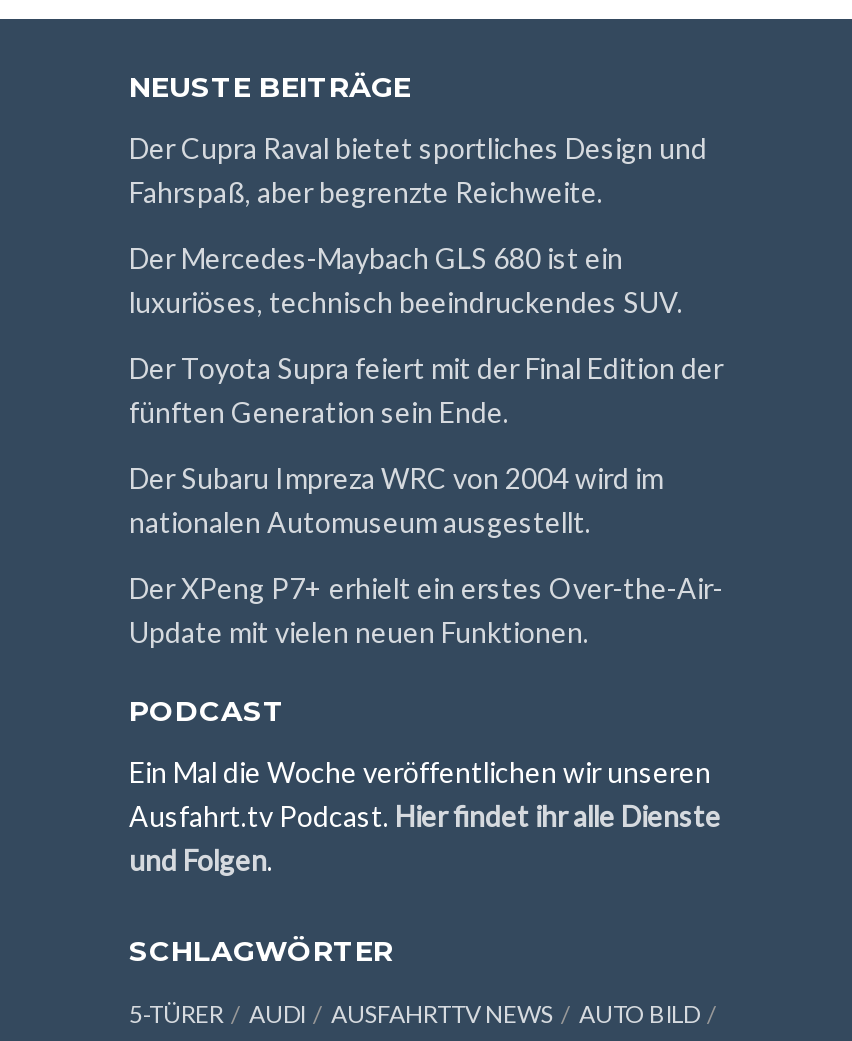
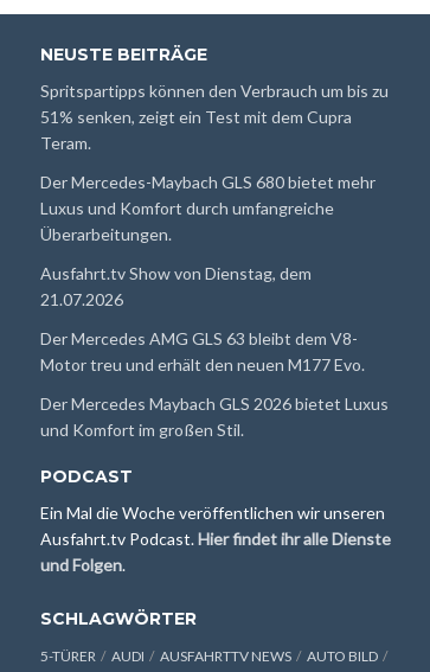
[129,132,707,210] Der Cupra Raval bietet sportliches Design und | Fahrspaß, aber begrenzte Reichweite. -> [40,81,389,153] Spritspartipps können den Verbrauch um bis zu | 51% senken, zeigt ein Test mit dem Cupra | Teram.
[129,242,683,320] Der Mercedes-Maybach GLS 680 ist ein | luxuriöses, technisch beeindruckendes SUV. -> [40,172,376,245] Der Mercedes-Maybach GLS 680 bietet mehr | Luxus und Komfort durch umfangreiche | Überarbeitungen.
[129,352,723,430] Der Toyota Supra feiert mit der Final Edition der | fünften Generation sein Ende. -> [40,263,312,310] Ausfahrt.tv Show von Dienstag, dem | 21.07.2026
[129,462,663,540] Der Subaru Impreza WRC von 2004 wird im | nationalen Automuseum ausgestellt. -> [40,329,365,375] Der Mercedes AMG GLS 63 bleibt dem V8- | Motor treu und erhält den neuen M177 Evo.
[129,572,723,650] Der XPeng P7+ erhielt ein erstes Over-the-Air- | Update mit vielen neuen Funktionen. -> [40,394,389,440] Der Mercedes Maybach GLS 2026 bietet Luxus | und Komfort im großen Stil.

